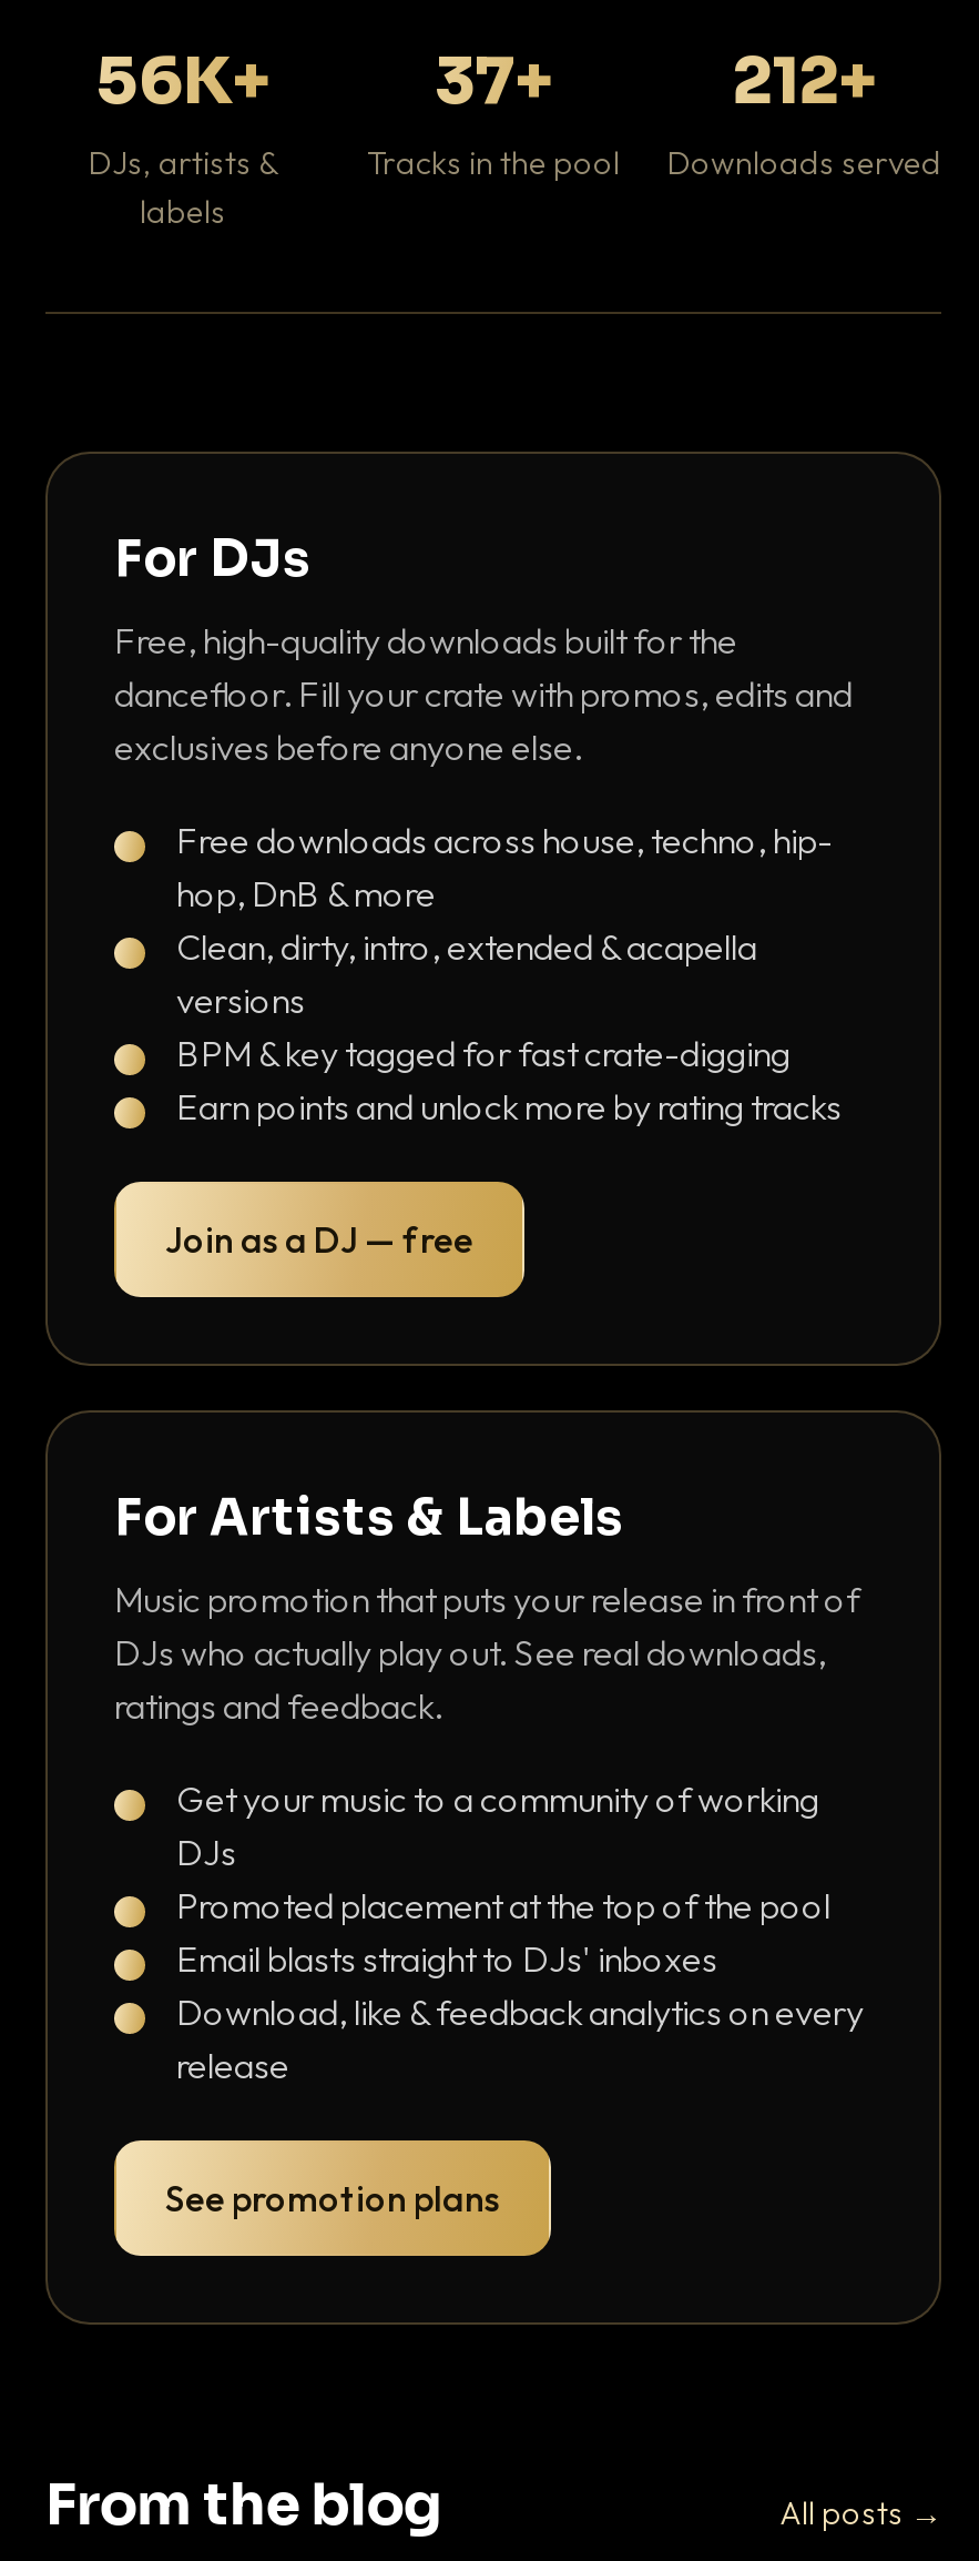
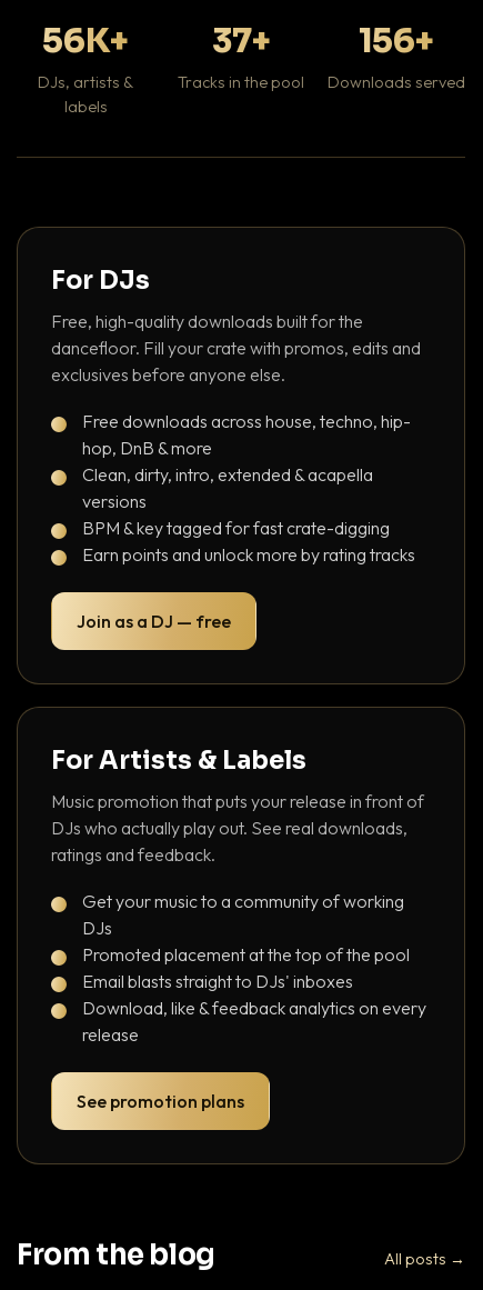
[732,41,876,121] 212+ -> [359,21,434,61] 156+

